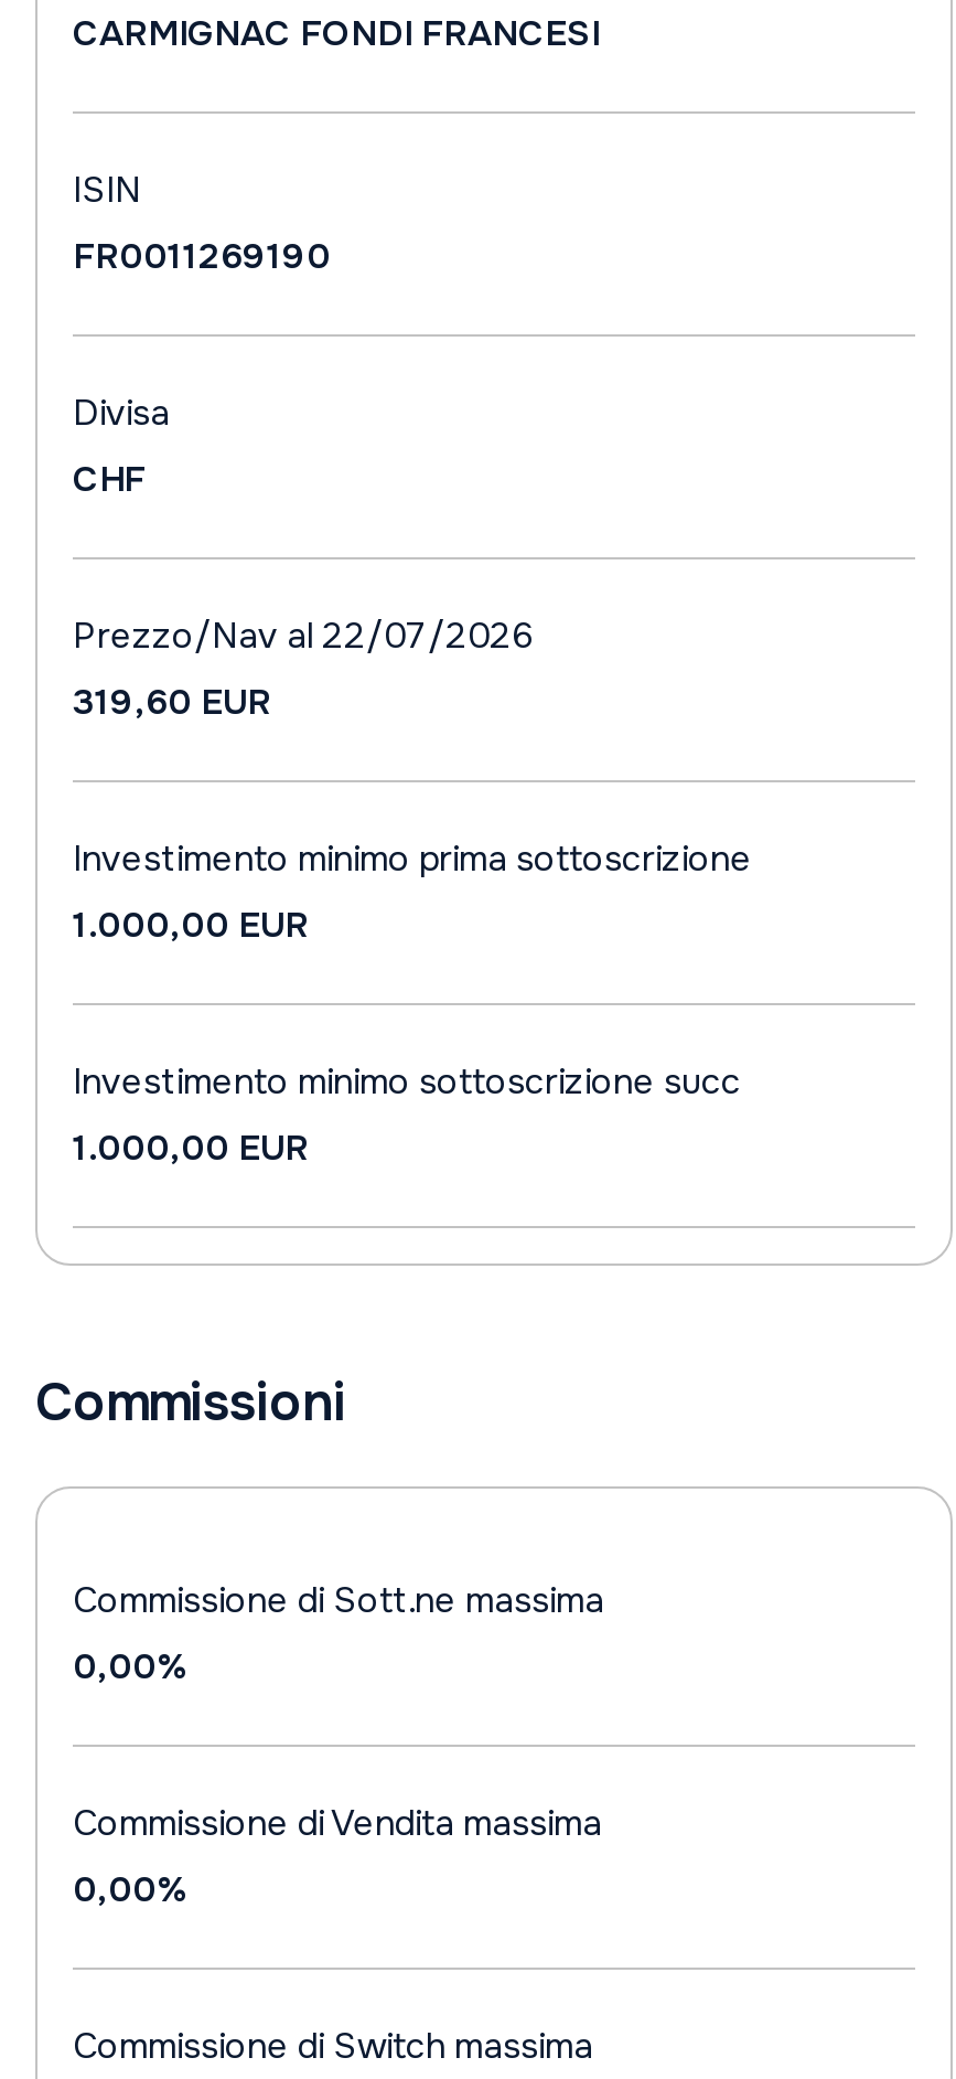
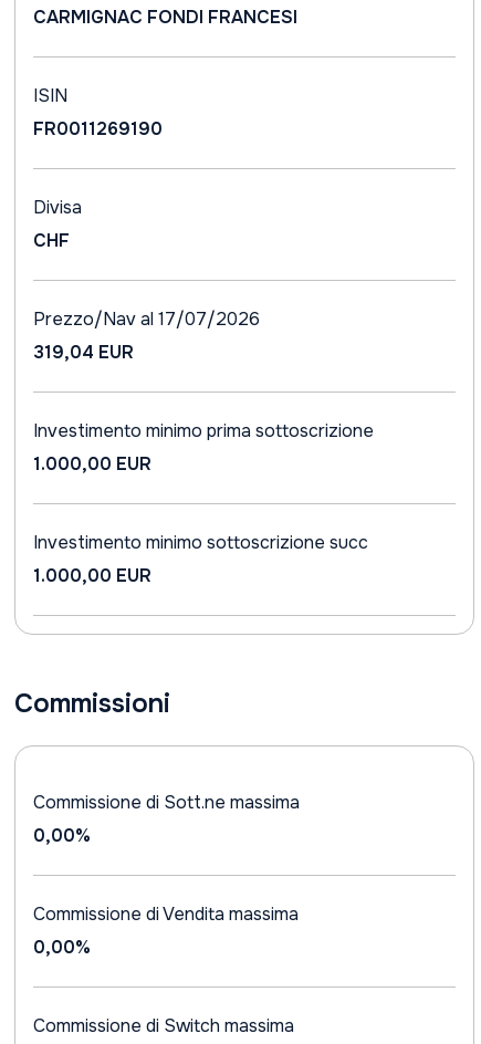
[73,612,534,659] Prezzo/Nav al 22/07/2026 -> [33,307,260,331] Prezzo/Nav al 17/07/2026
[73,679,271,725] 319,60 EUR -> [33,341,134,364] 319,04 EUR

